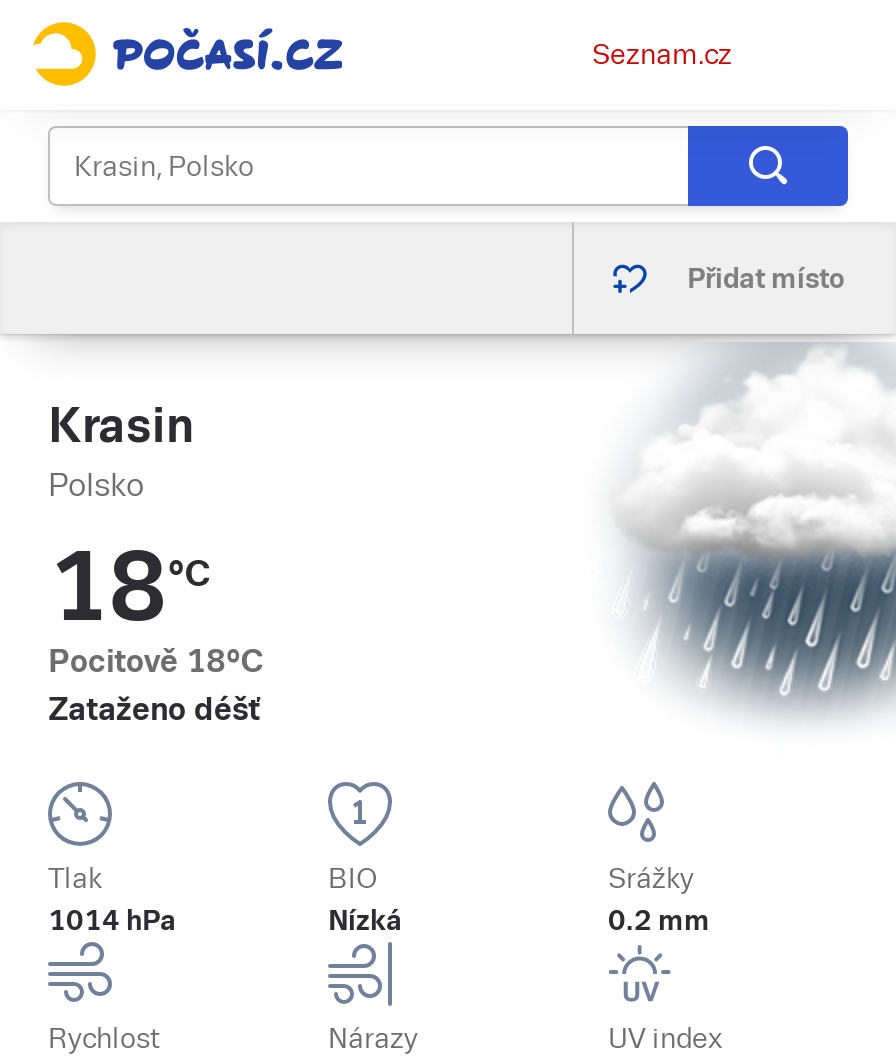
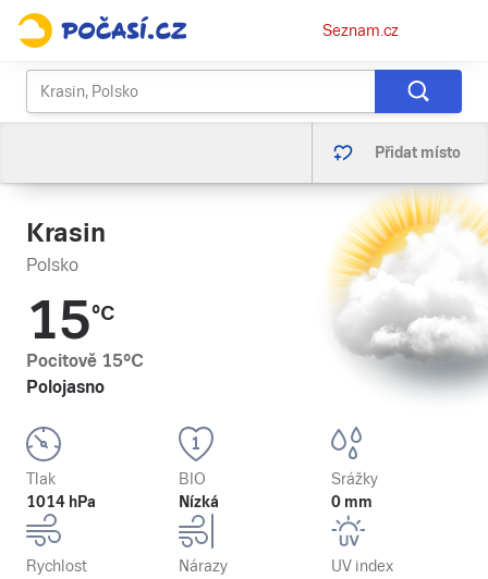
[614,344,890,694] [image] -> [332,188,485,378] [image]
[48,532,264,728] 18°C | Pocitově 18°C | Zataženo déšť -> [26,291,144,397] 15°C | Pocitově 15°C | Polojasno
[608,904,710,936] 0.2 mm -> [331,493,373,510] 0 mm

